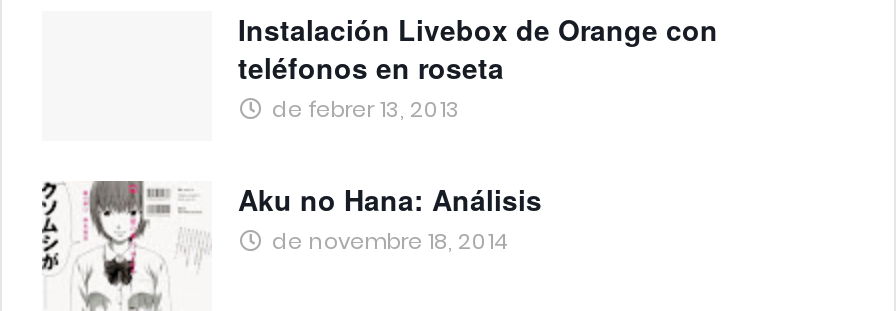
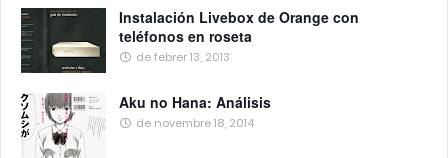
none -> [20,7,107,74] [image]

